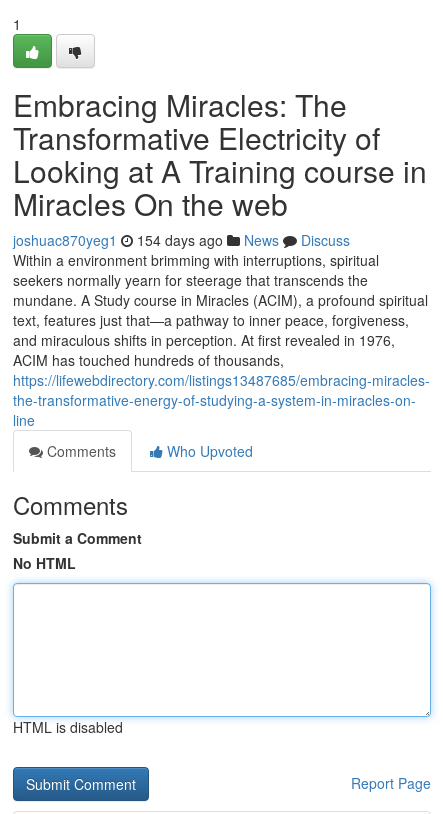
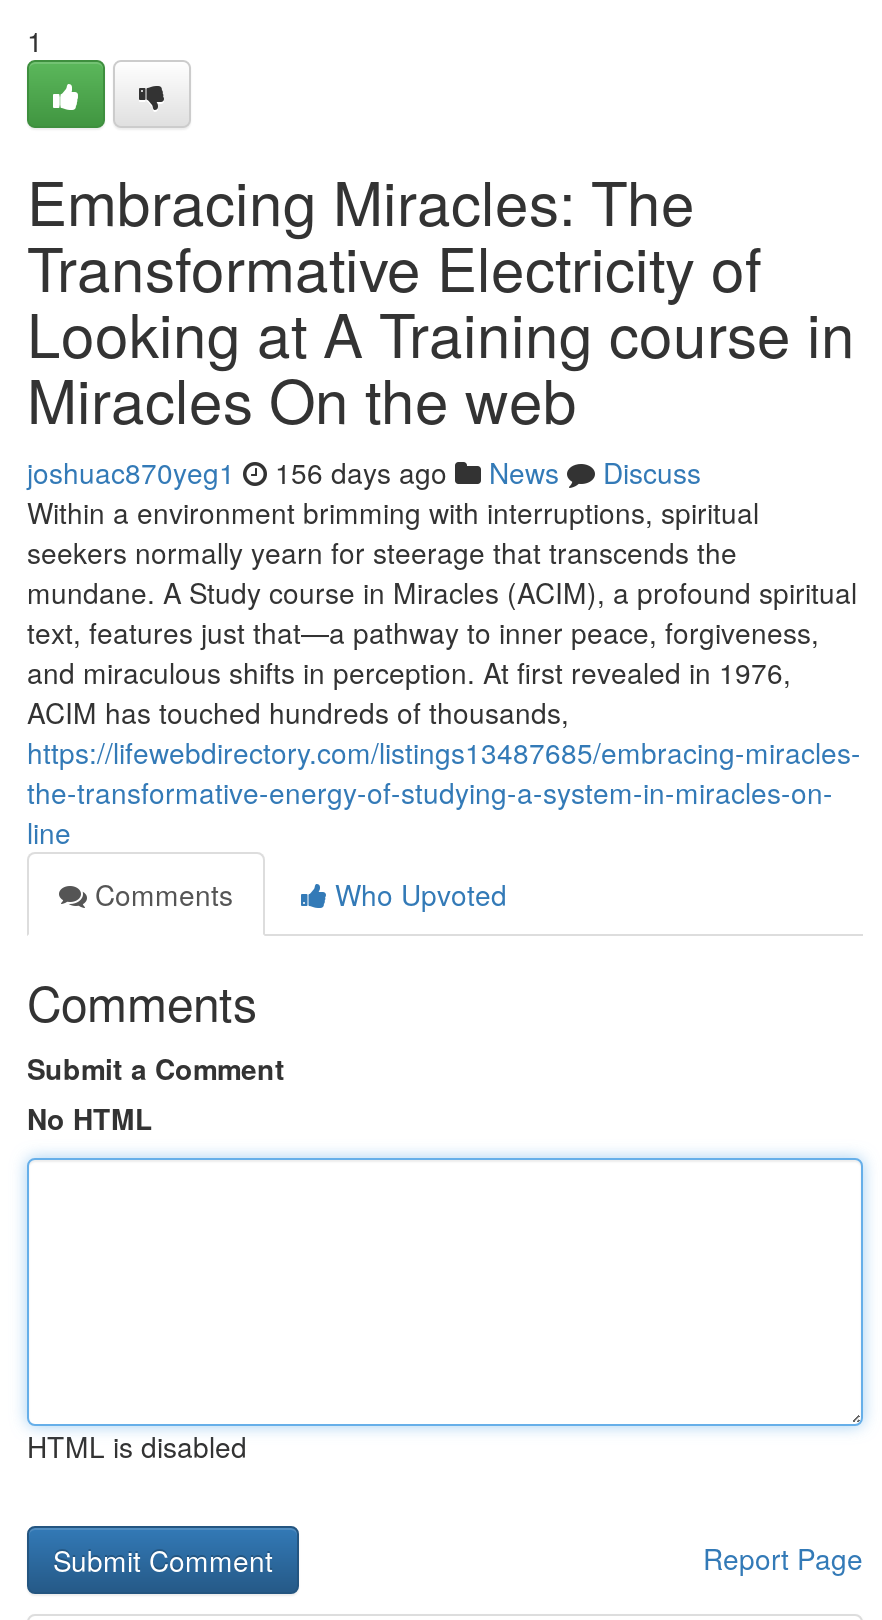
[13,230,350,250] joshuac870yeg1 154 days ago News Discuss -> [27,452,701,492] joshuac870yeg1 156 days ago News Discuss

